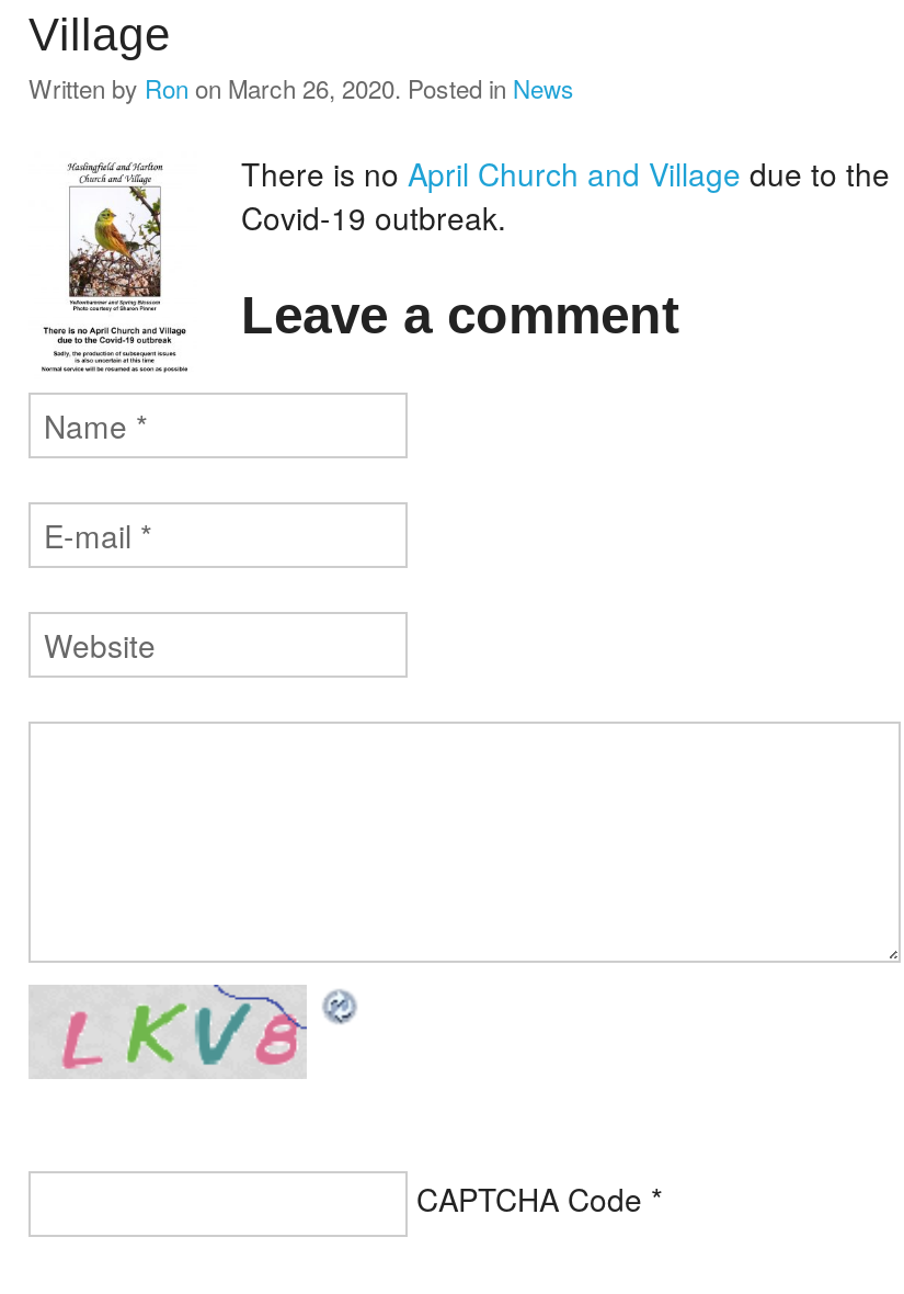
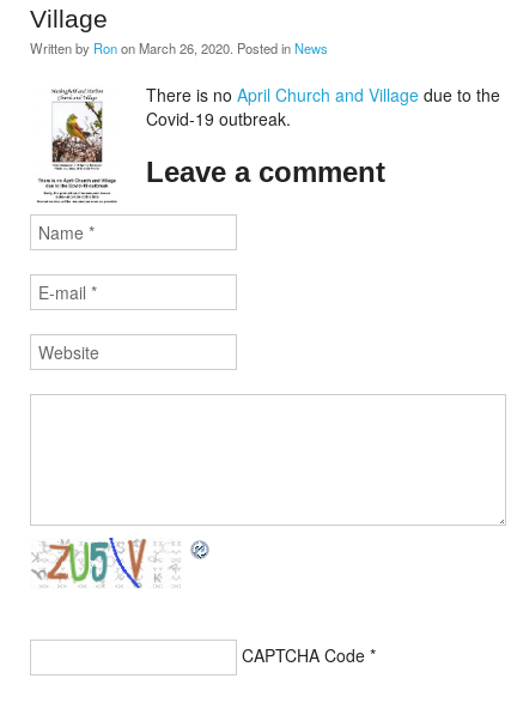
[28,983,309,1079] [image] -> [31,537,181,589] [image]

